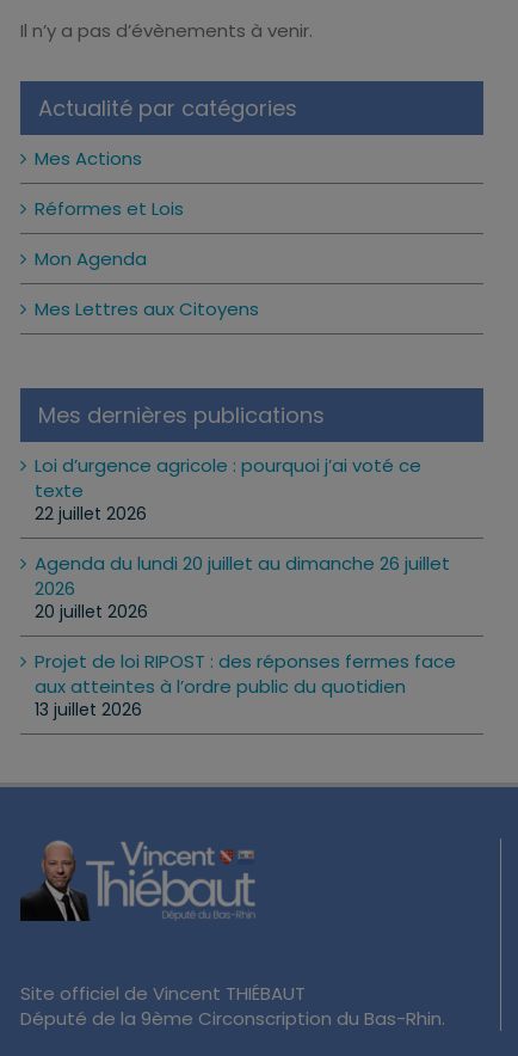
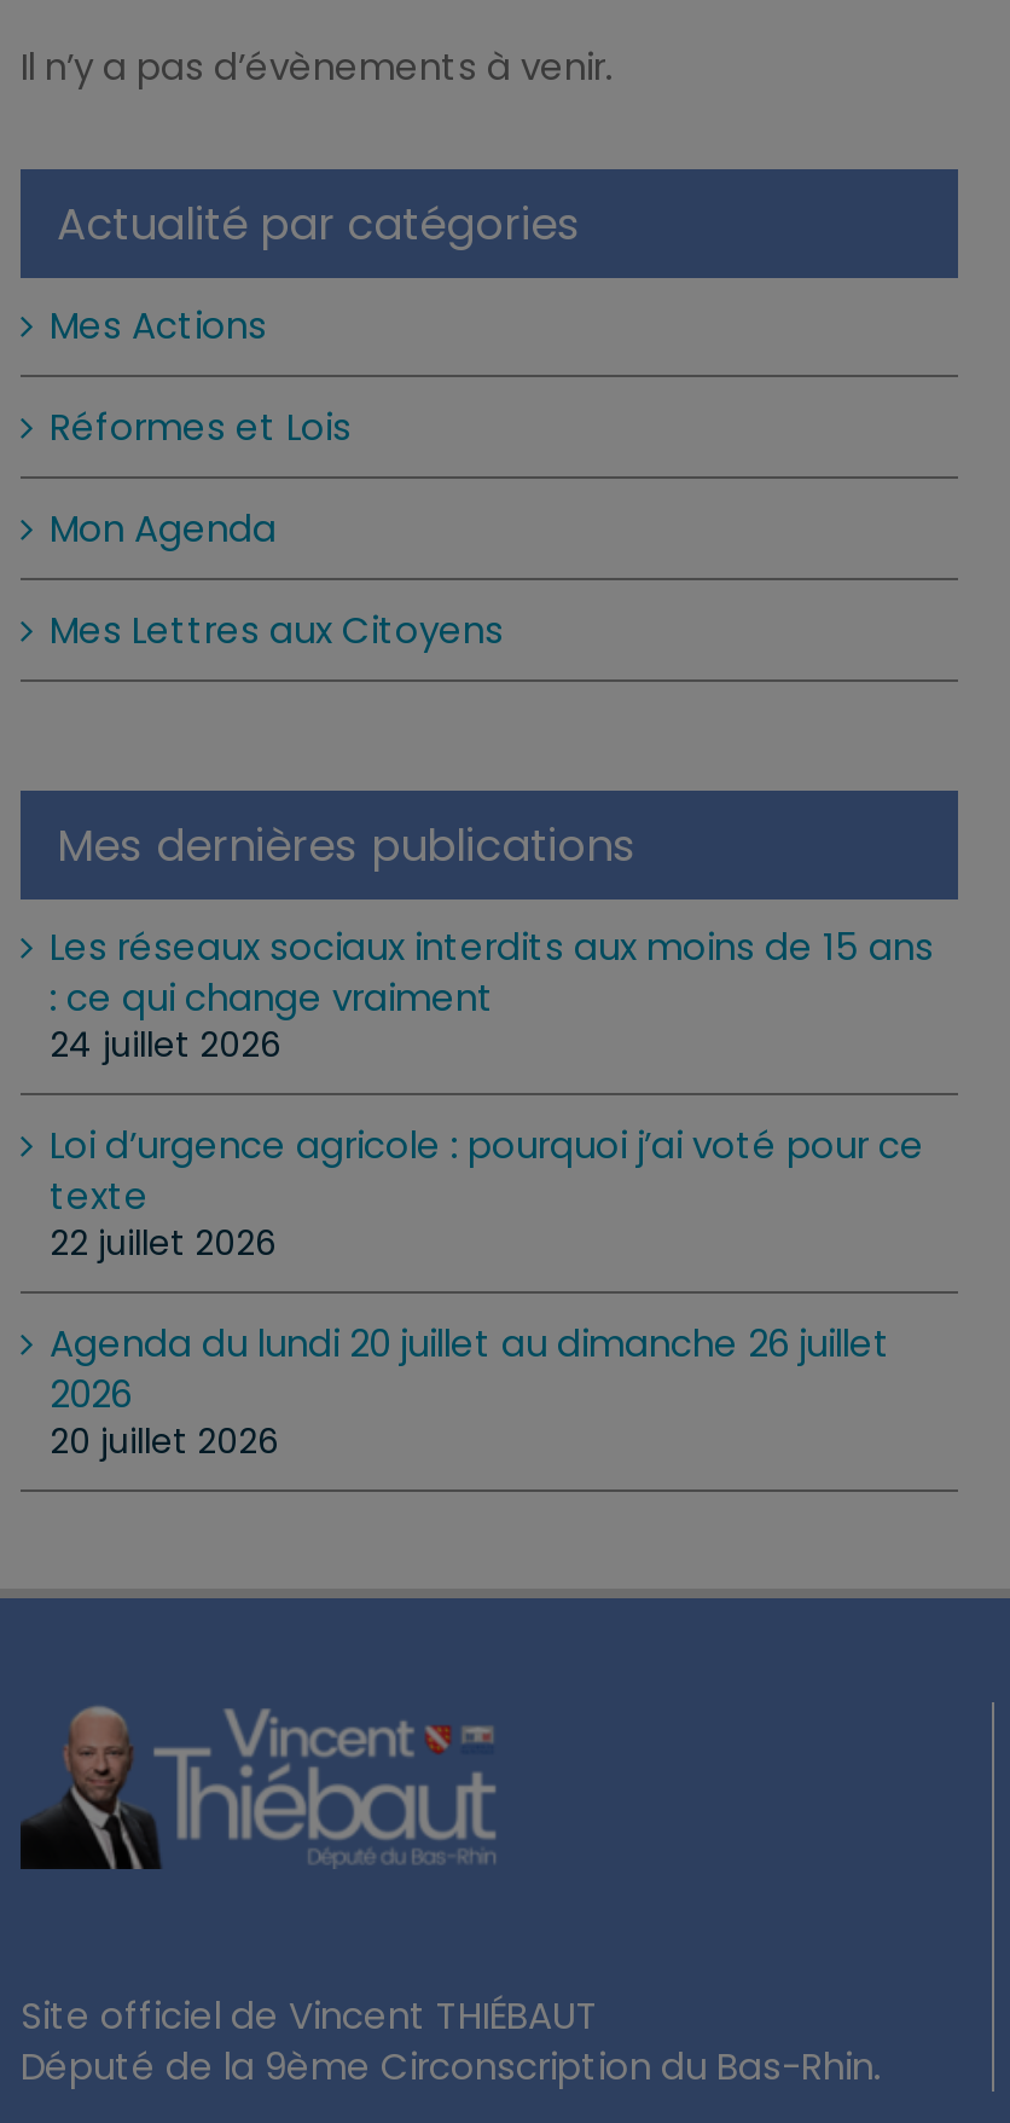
[35,453,421,478] Loi d’urgence agricole : pourquoi j’ai voté ce -> [50,922,934,1171] Les réseaux sociaux interdits aux moins de 15 ans | : ce qui change vraiment | 24 juillet 2026 | Loi d’urgence agricole : pourquoi j’ai voté pour ce
moved [35,478,450,624] -> [50,1171,890,1466]: texte | 22 juillet 2026 | Agenda du lundi 20 juillet au dimanche 26 juillet | 2026 | 20 juillet 2026
[35,649,456,722] Projet de loi RIPOST : des réponses fermes face | aux atteintes à l’ordre public du quotidien | 13 juillet 2026 -> none

